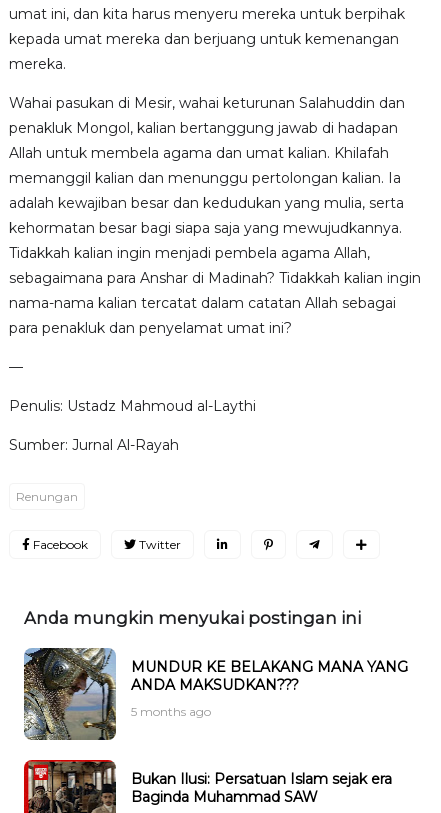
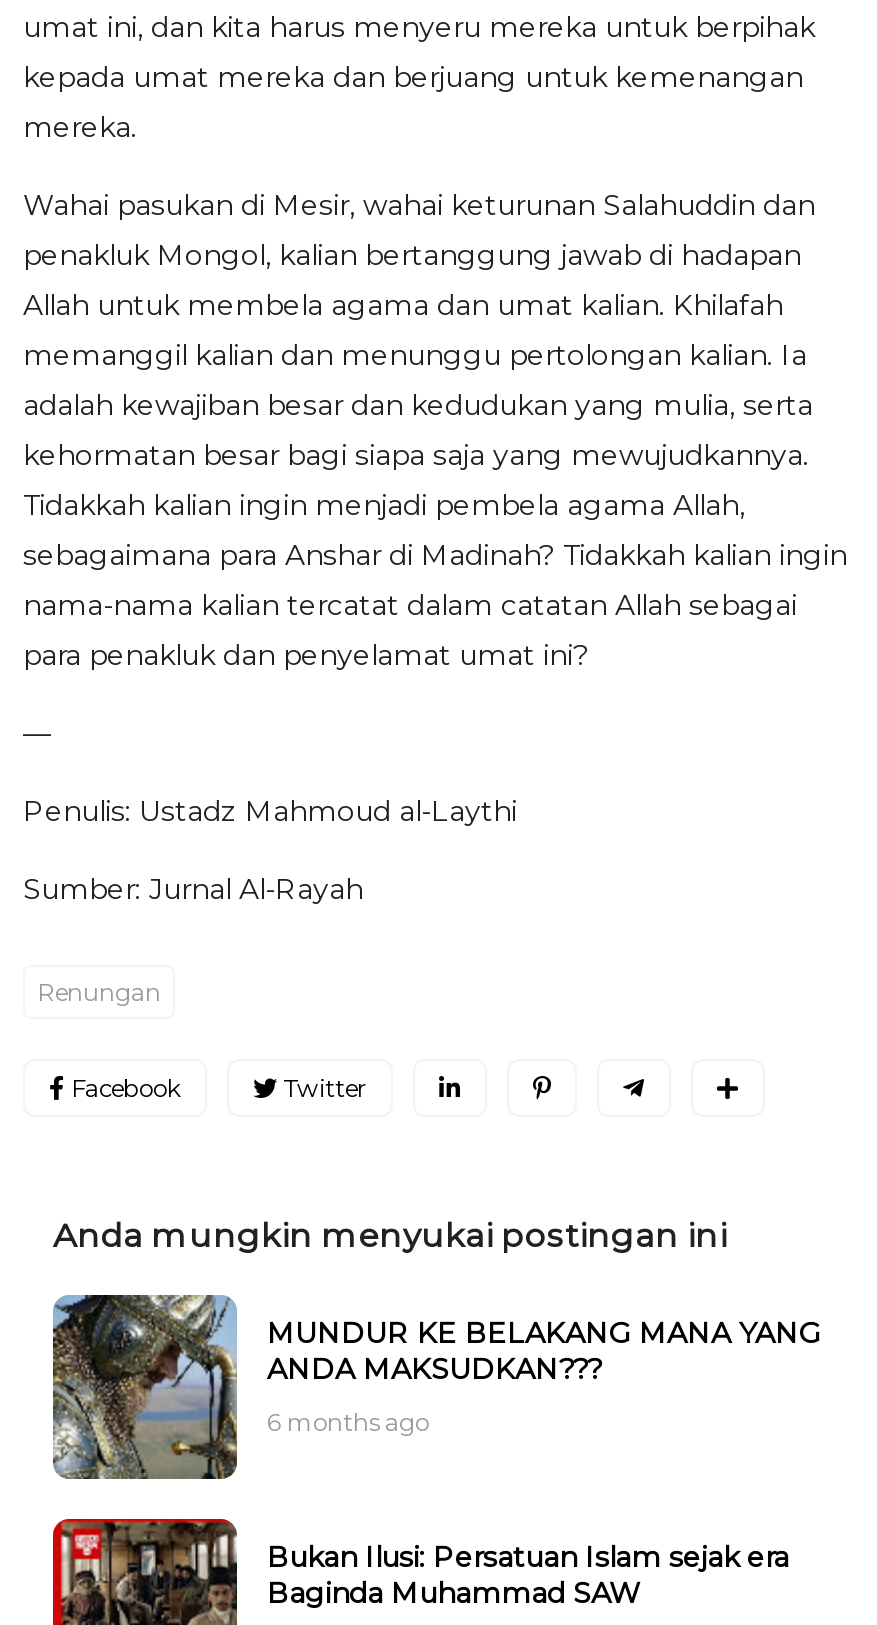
[131,704,211,719] 5 months ago -> [267,1407,429,1437] 6 months ago

